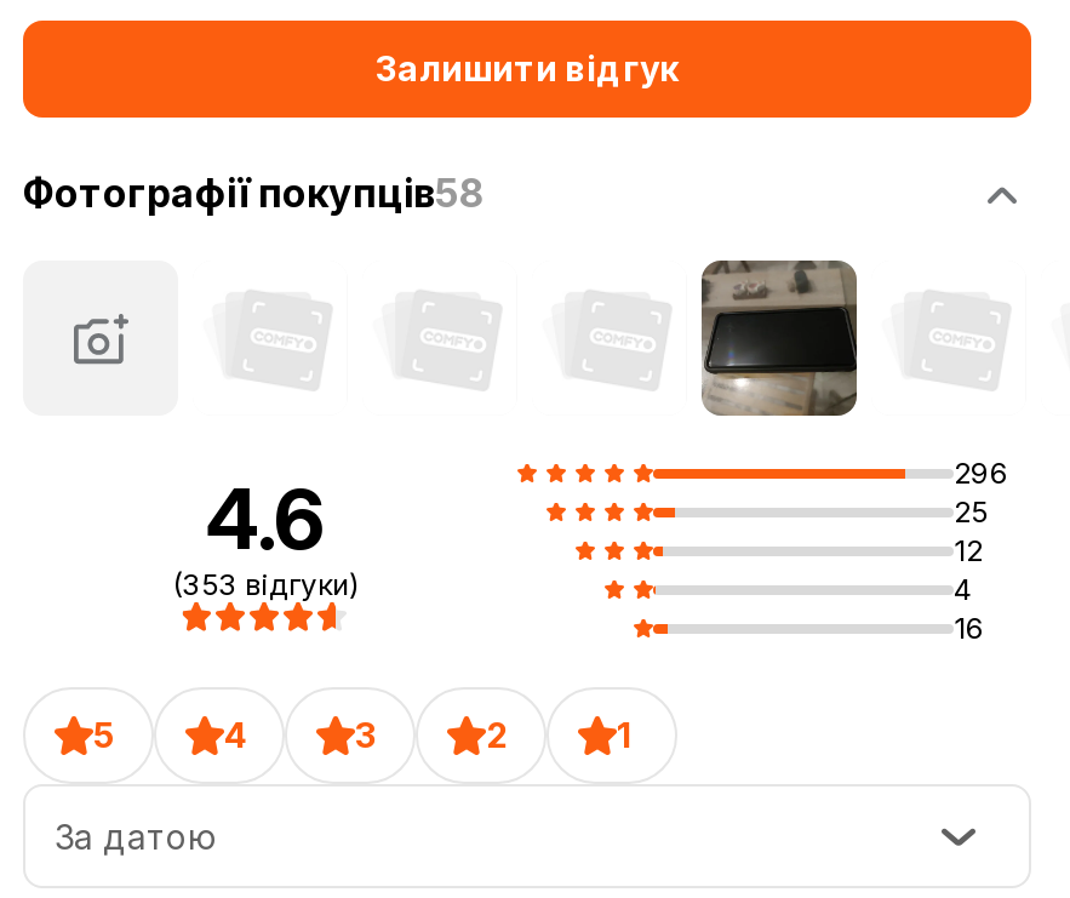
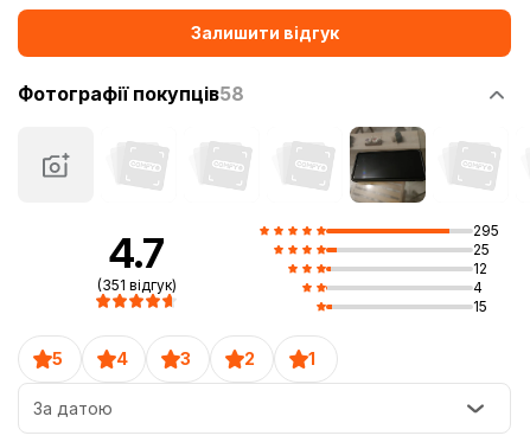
[954,455,1009,492] 296 -> [473,222,499,240] 295
[172,470,359,603] 4.6 | (353 відгуки) -> [97,229,176,294] 4.7 | (351 відгук)
[954,611,985,647] 16 -> [473,298,487,316] 15

